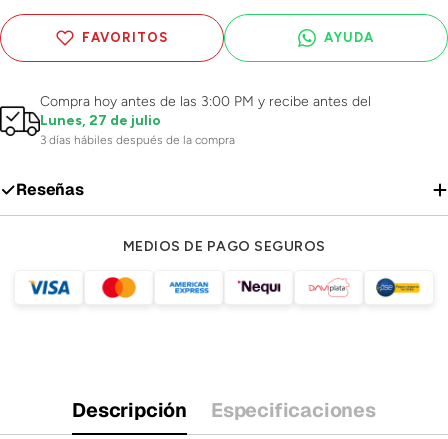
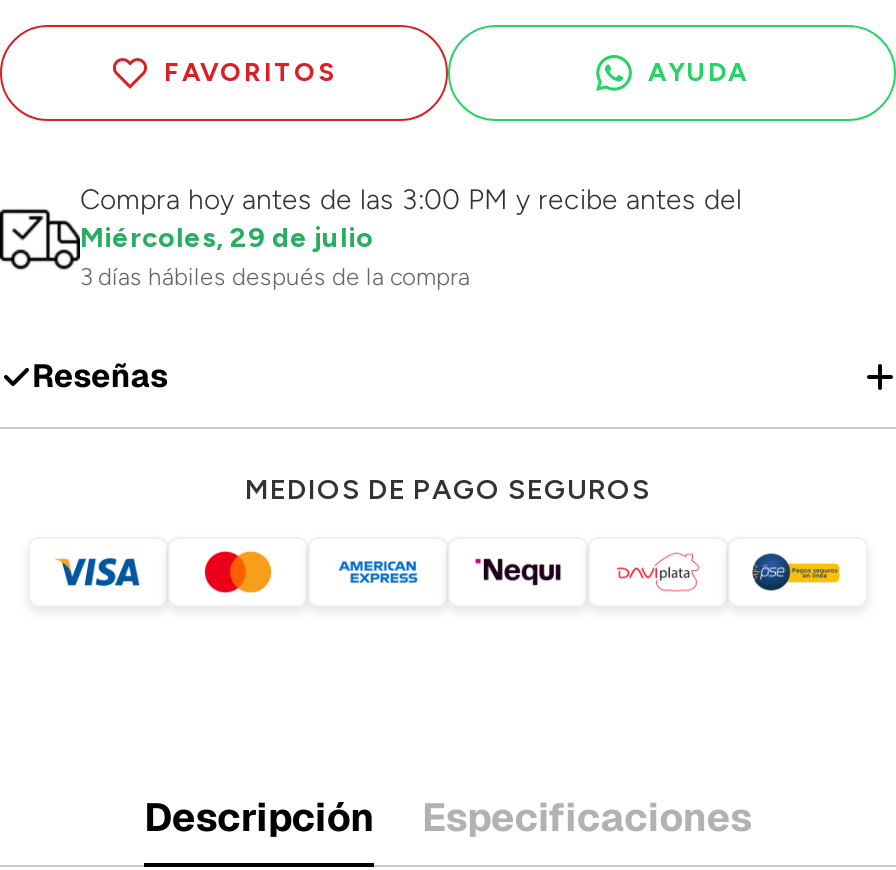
[40,112,161,129] Lunes, 27 de julio -> [80,220,374,254] Miércoles, 29 de julio

